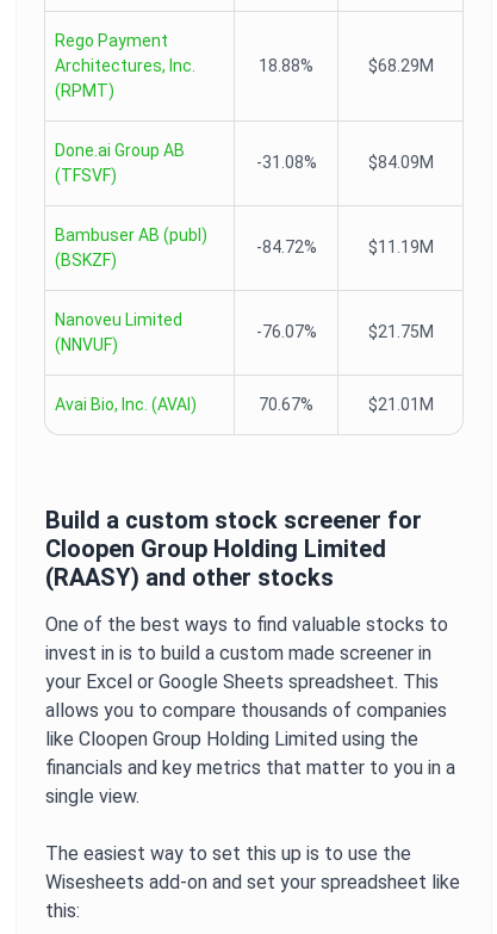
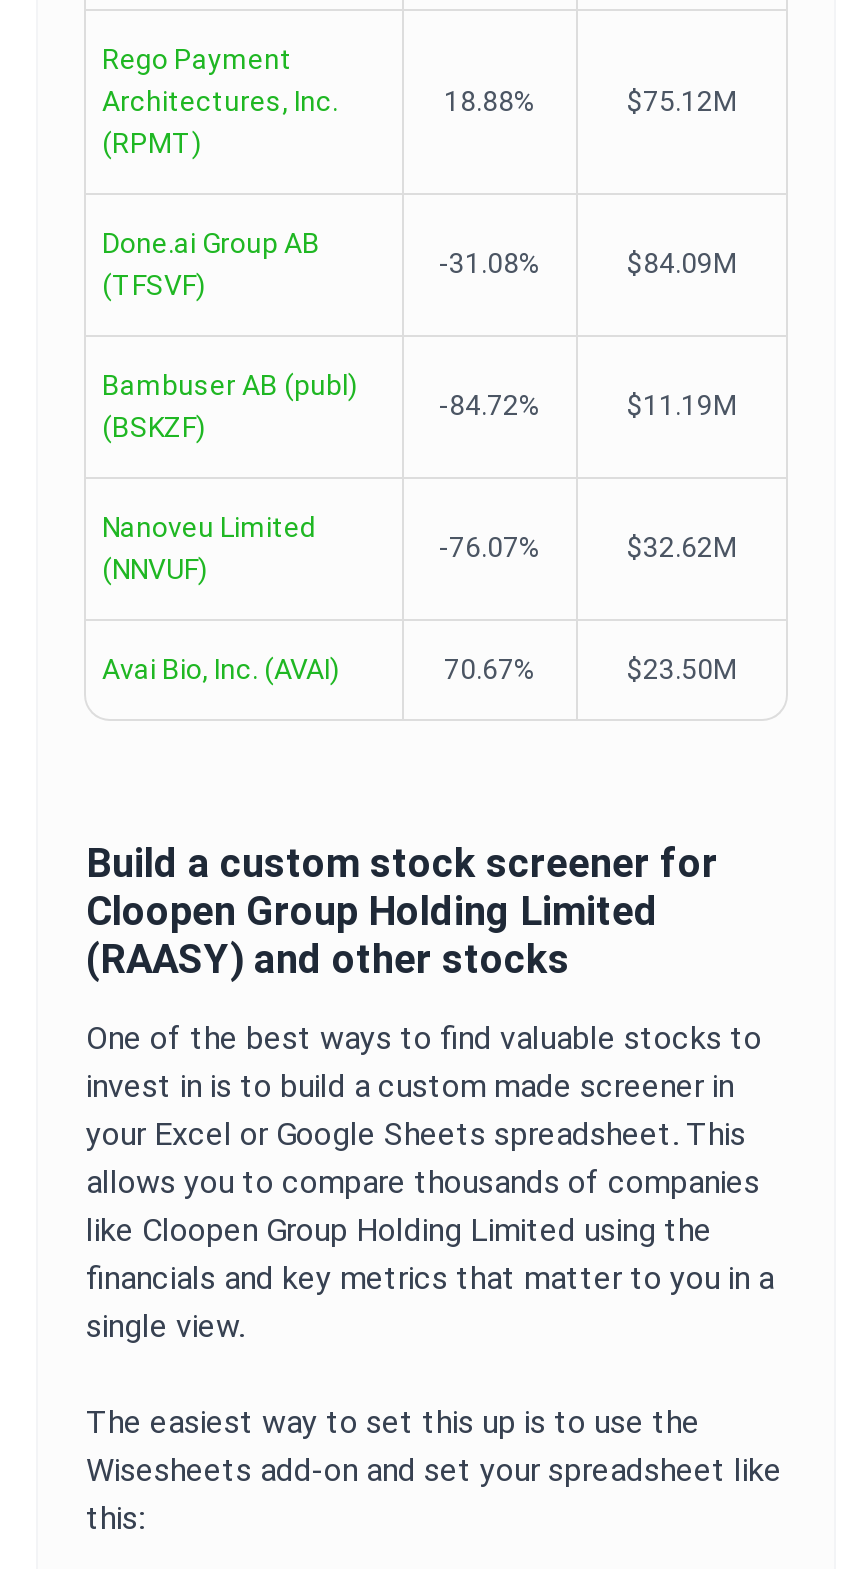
[368,56,433,75] $68.29M -> [627,85,737,117] $75.12M
[368,322,433,341] $21.75M -> [627,531,737,563] $32.62M
[368,395,433,414] $21.01M -> [627,653,737,685] $23.50M

